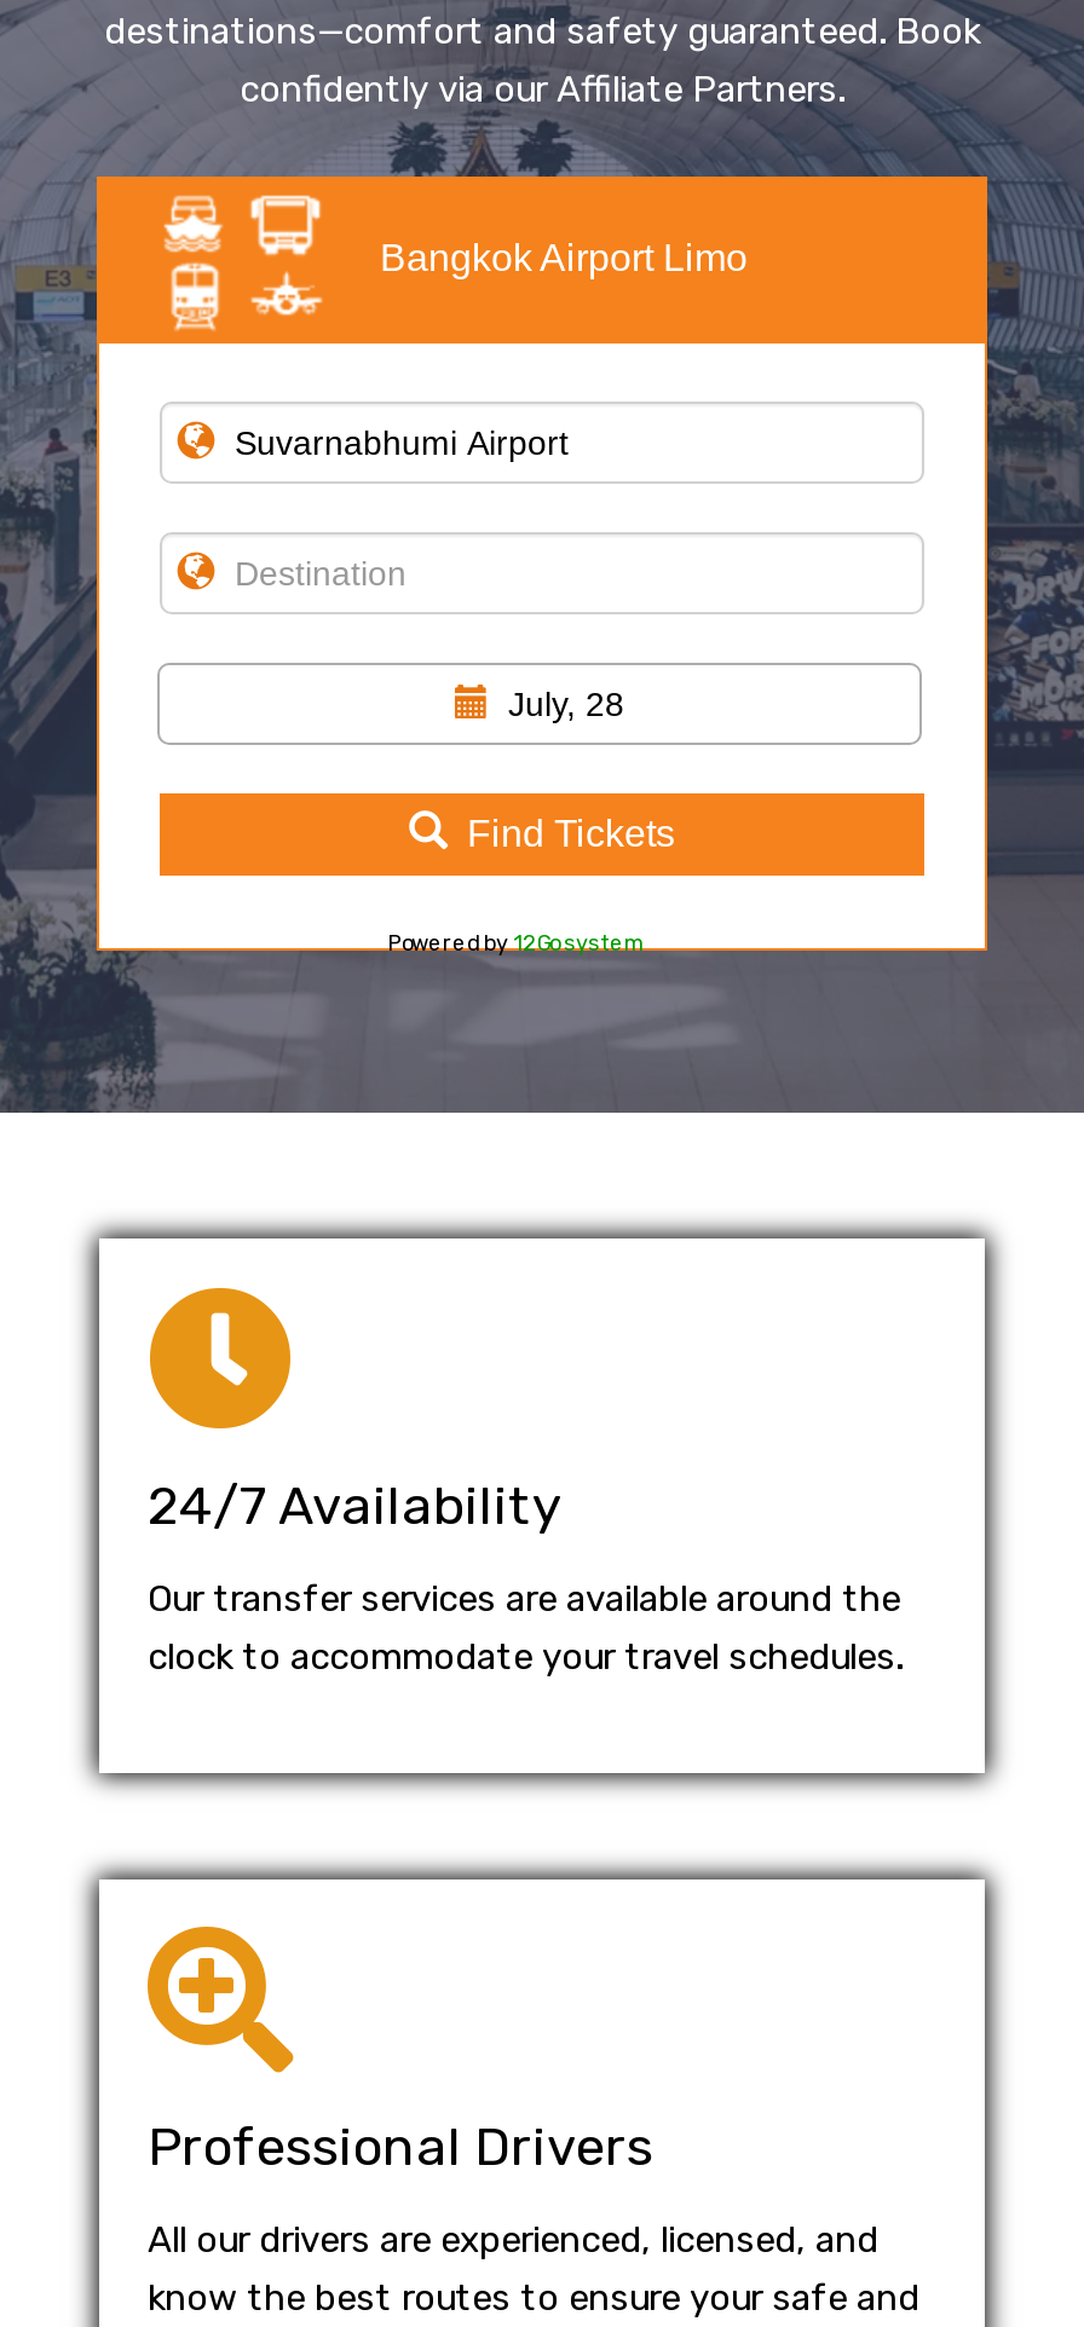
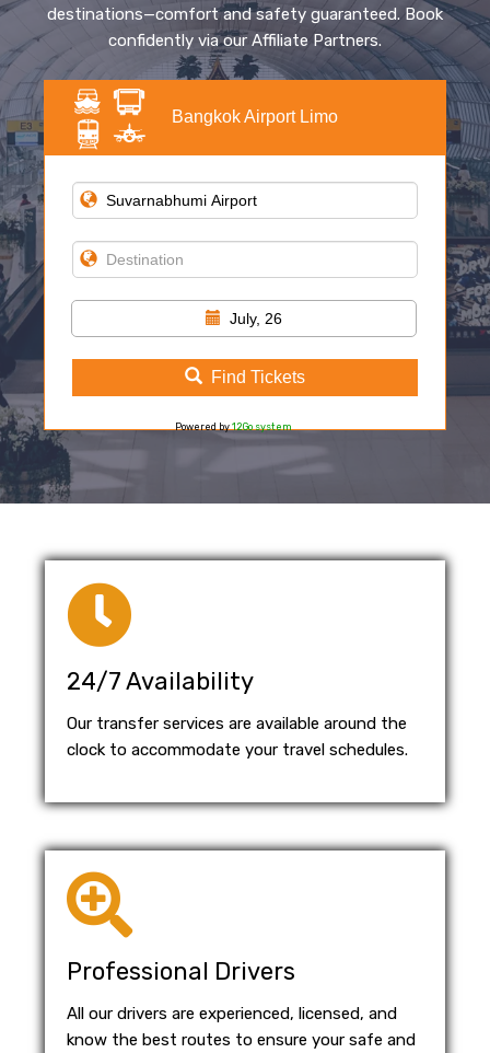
[508,685,624,723] July, 28 -> [230,310,282,327] July, 26

